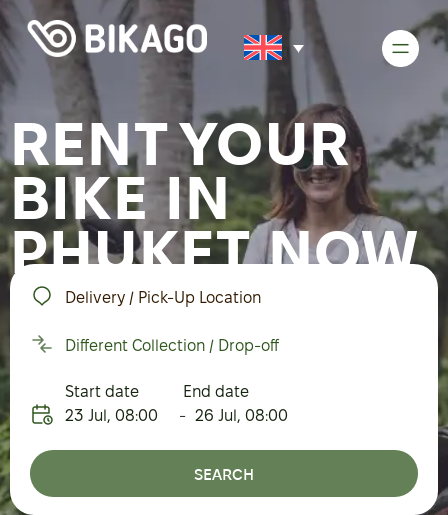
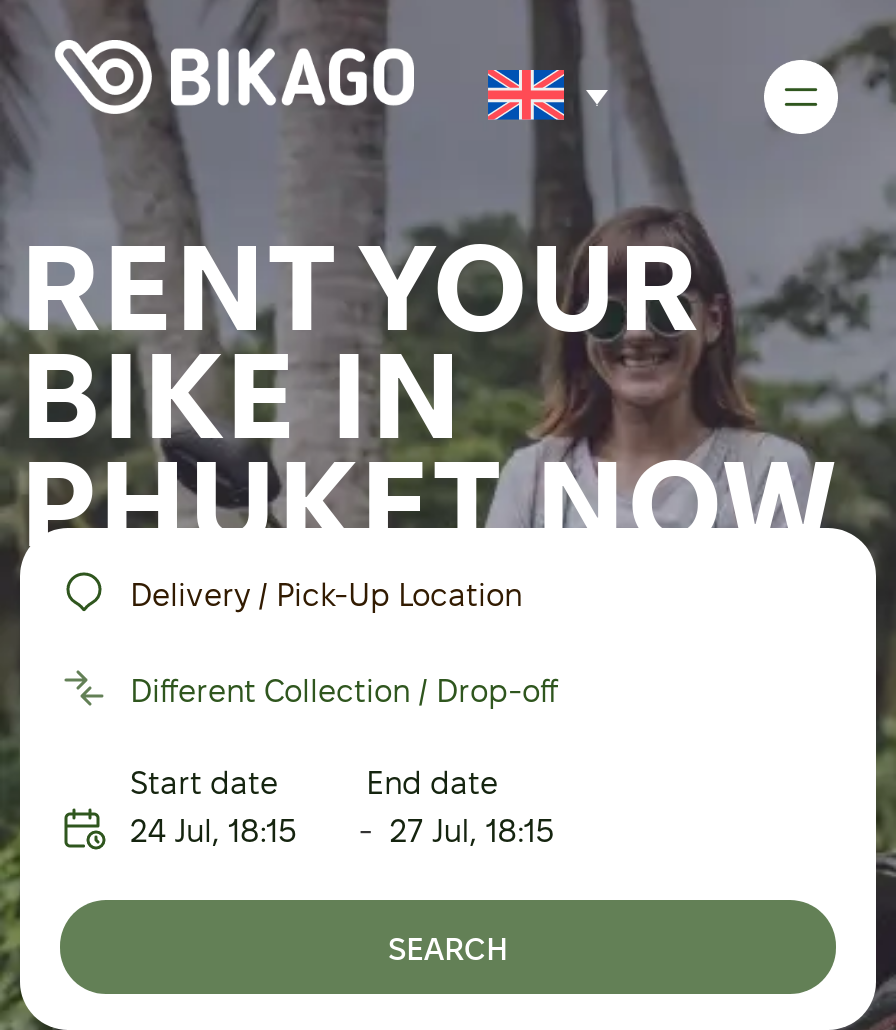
[65,407,158,424] 23 Jul, 08:00 -> [130,814,296,848] 24 Jul, 18:15
[179,407,288,424] - 26 Jul, 08:00 -> [359,814,553,848] - 27 Jul, 18:15

